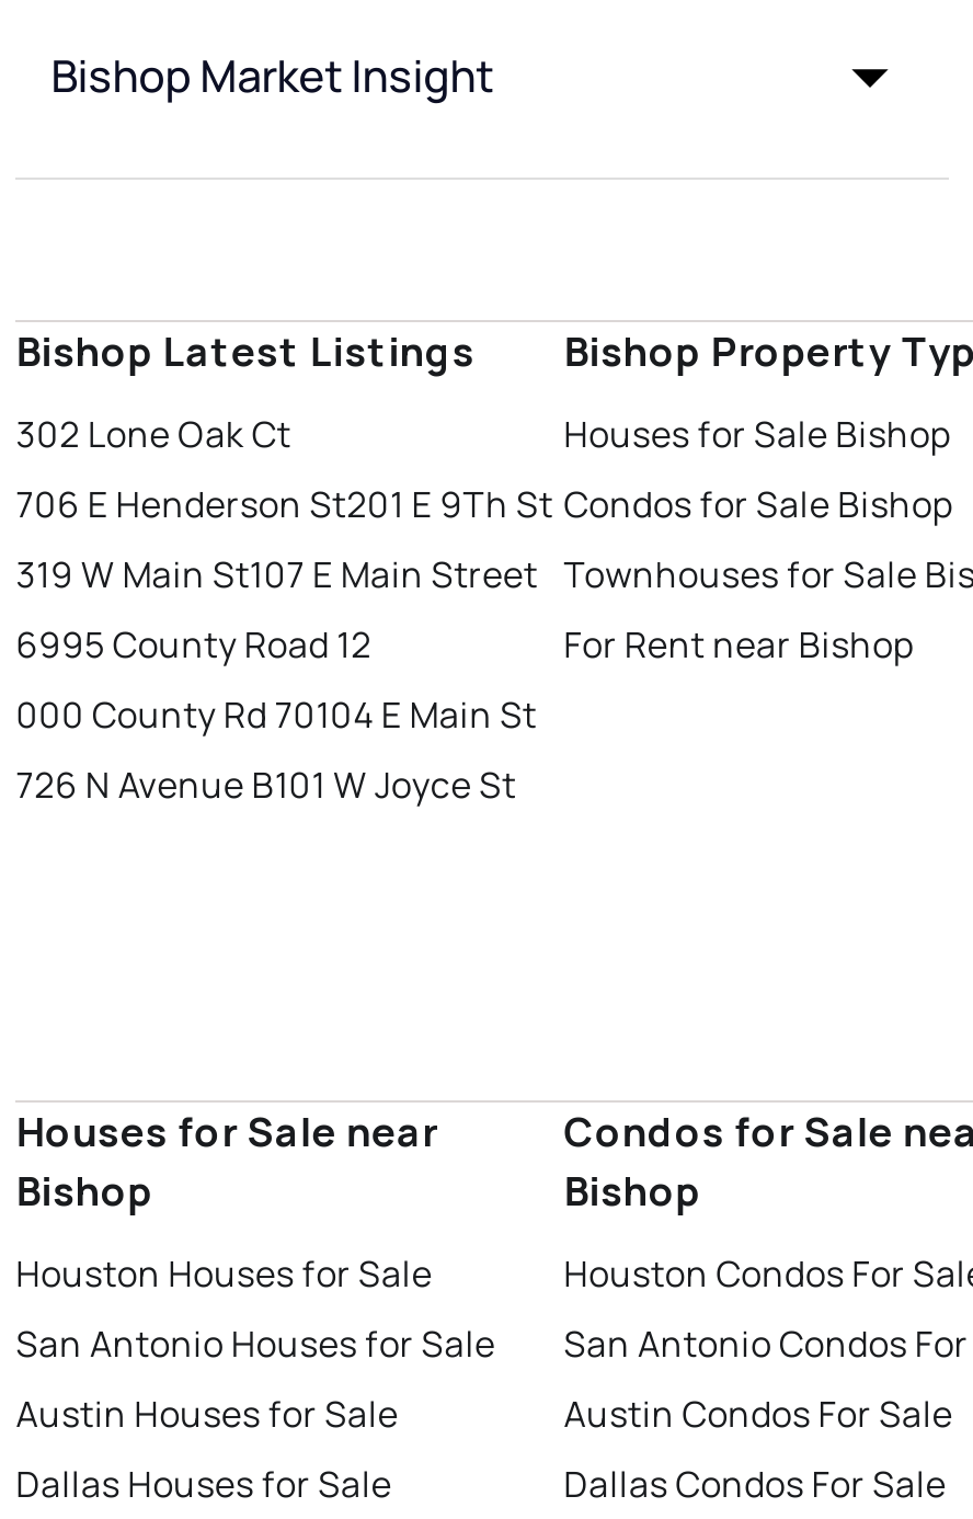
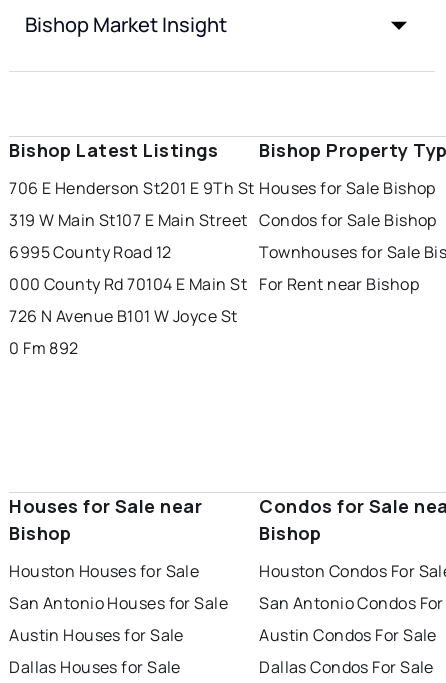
[16,410,291,459] 302 Lone Oak Ct -> none
moved [16,480,553,809] -> [9,177,254,327]: 706 E Henderson St201 E 9Th St | 319 W Main St107 E Main Street | 6995 County Road 12 | 000 County Rd 70104 E Main St | 726 N Avenue B101 W Joyce St
none -> [9,337,79,359] 0 Fm 892

